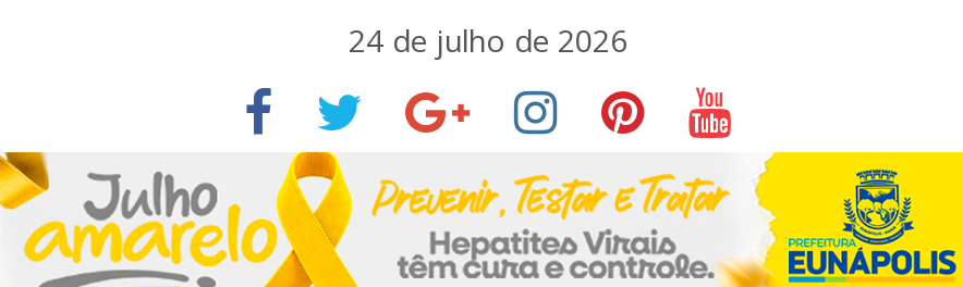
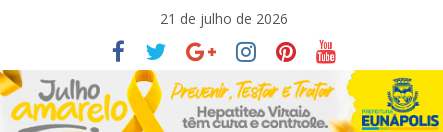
[349,20,627,61] 24 de julho de 2026 -> [160,9,288,28] 21 de julho de 2026

